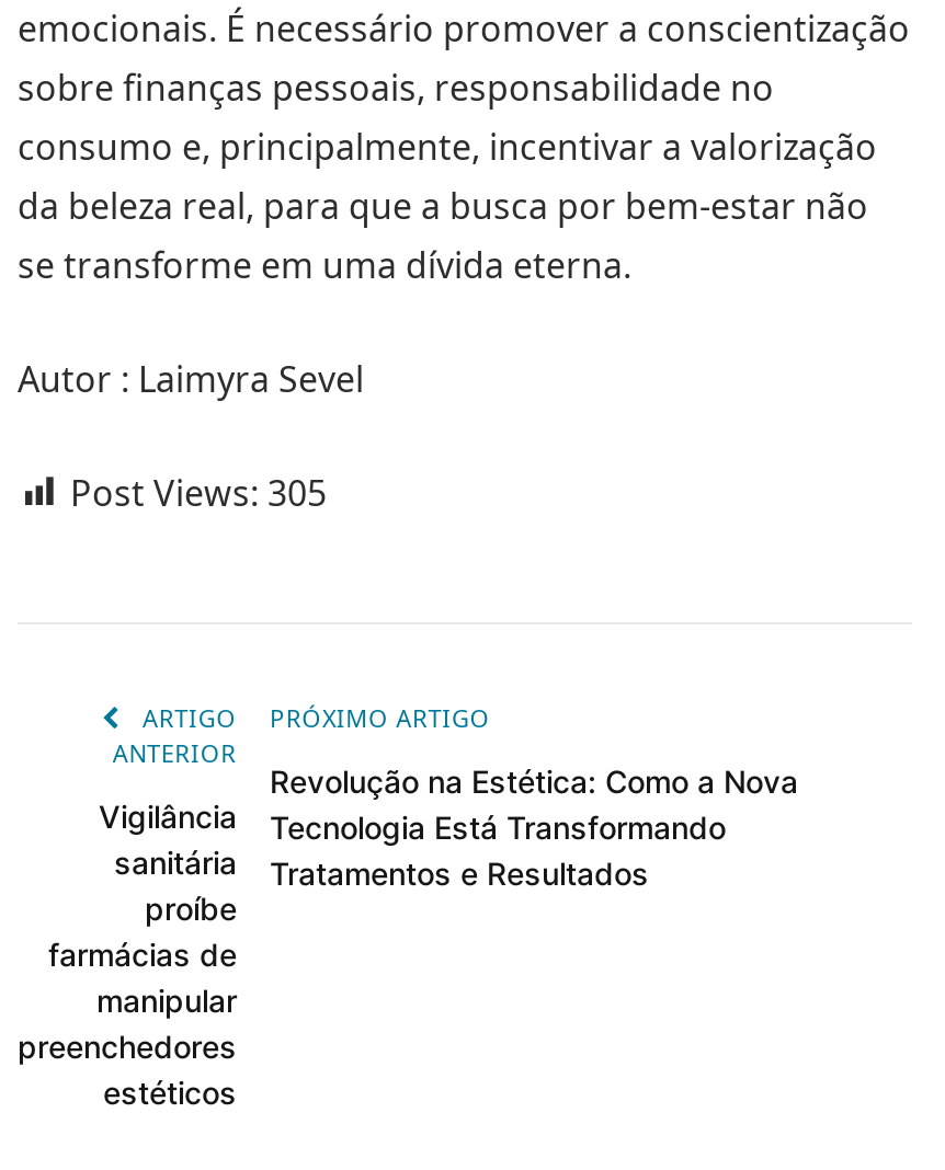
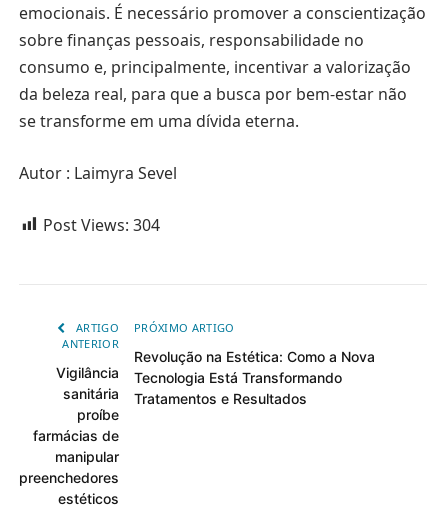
[70,468,327,516] Post Views: 305 -> [43,214,160,236] Post Views: 304

